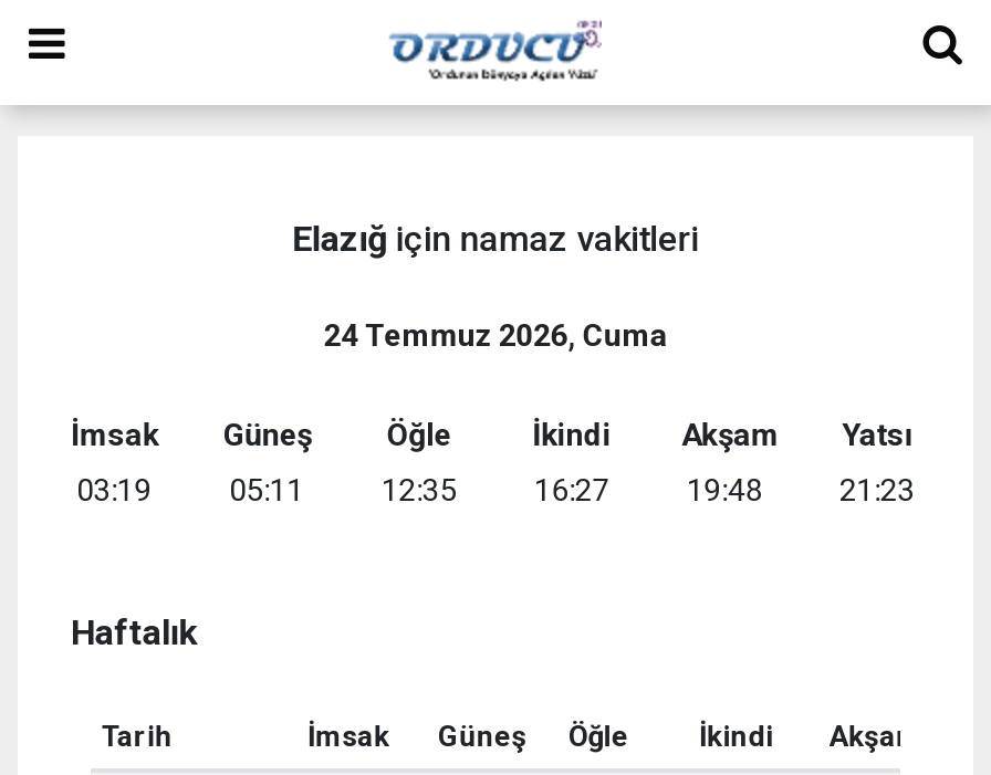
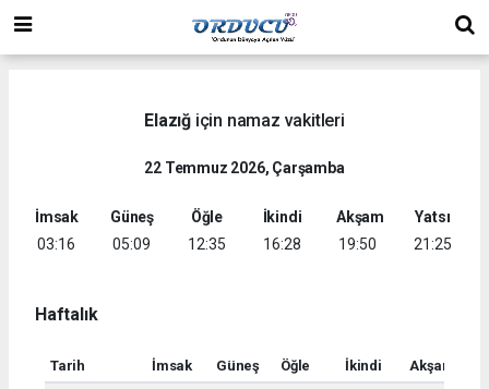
[324,317,667,352] 24 Temmuz 2026, Cuma -> [144,159,345,176] 22 Temmuz 2026, Çarşamba
[76,472,152,507] 03:19 -> [38,235,75,253] 03:16
[229,472,304,507] 05:11 -> [113,235,150,253] 05:09
[534,472,609,507] 16:27 -> [264,235,301,253] 16:28
[687,472,762,507] 19:48 -> [339,235,376,253] 19:50
[839,472,915,507] 21:23 -> [414,235,451,253] 21:25

